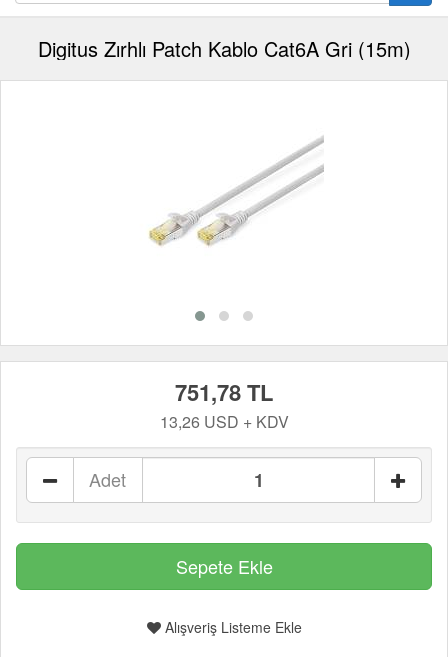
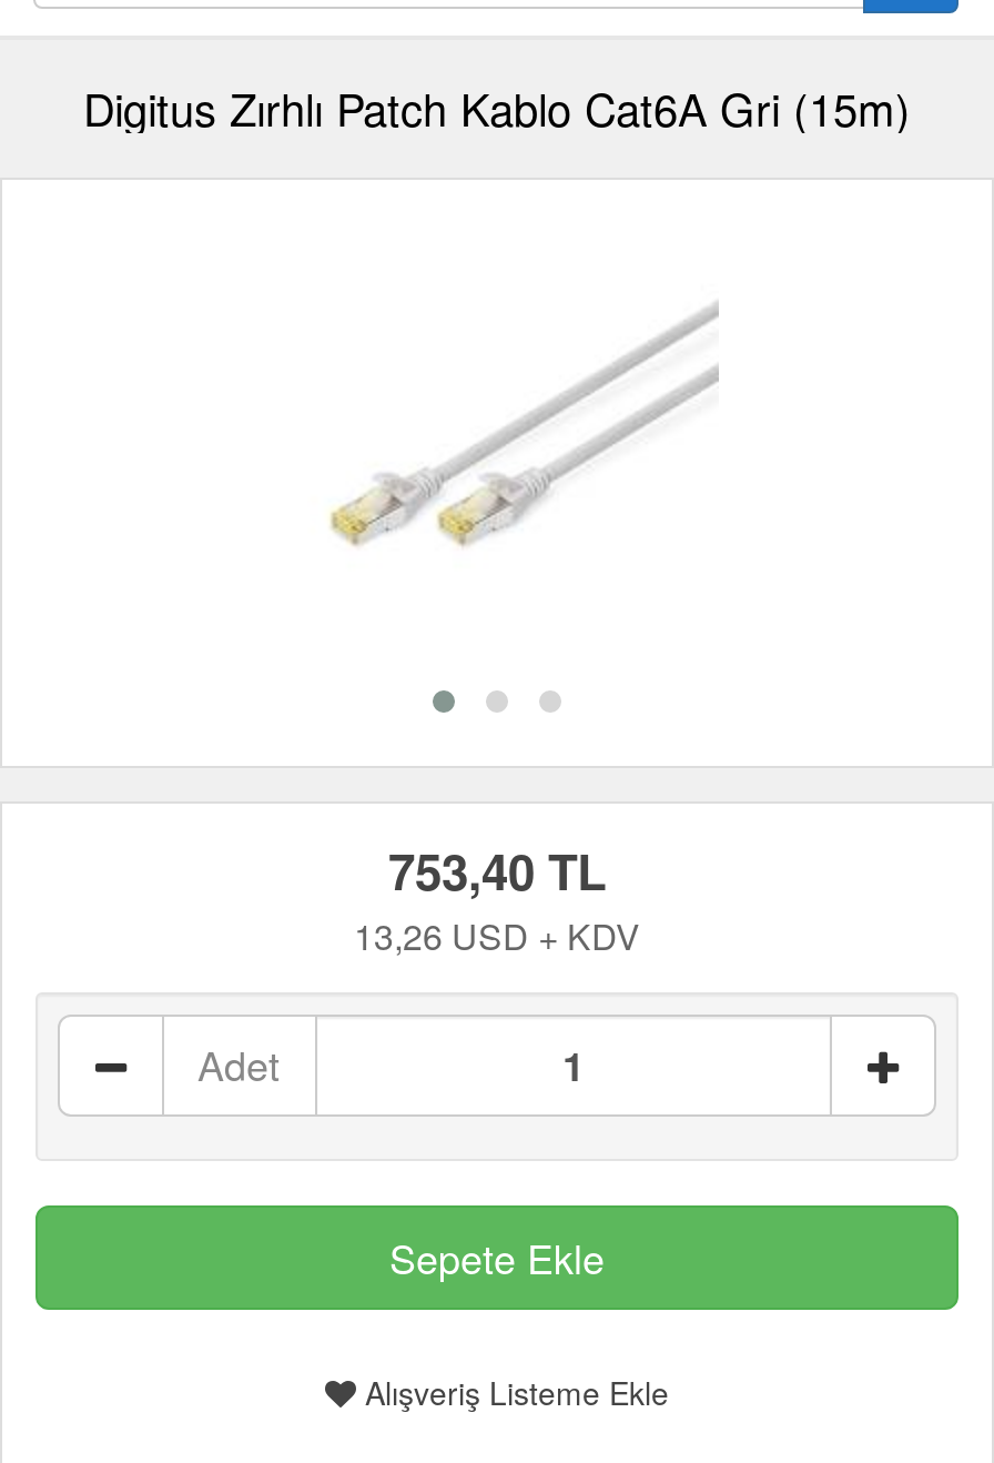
[175,376,273,408] 751,78 TL -> [388,835,606,906] 753,40 TL

